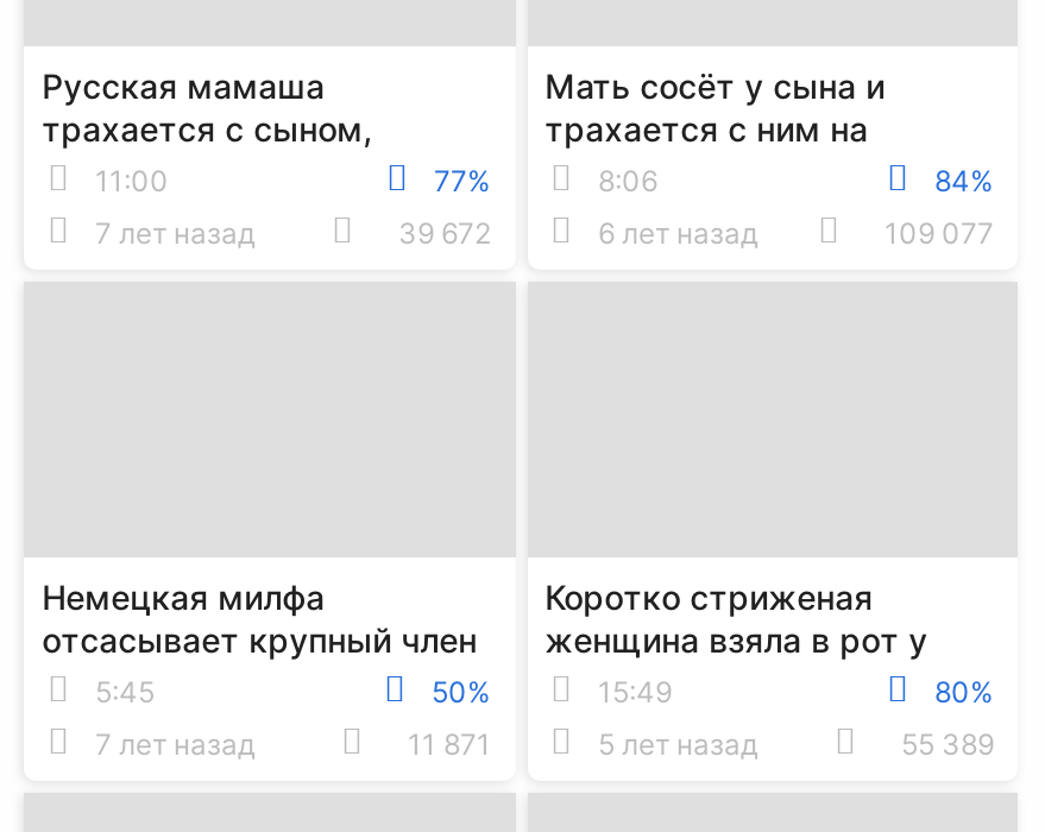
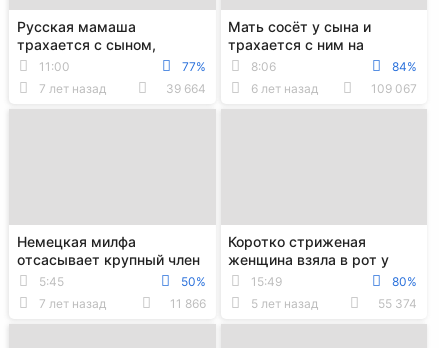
[398,215,491,251] 39 672 -> [165,81,205,96] 39 664
[885,215,994,251] 109 077 -> [371,81,417,96] 109 067
[408,727,491,762] 11 871 -> [169,296,205,311] 11 866
[901,727,994,762] 55 389 -> [378,296,417,311] 55 374

